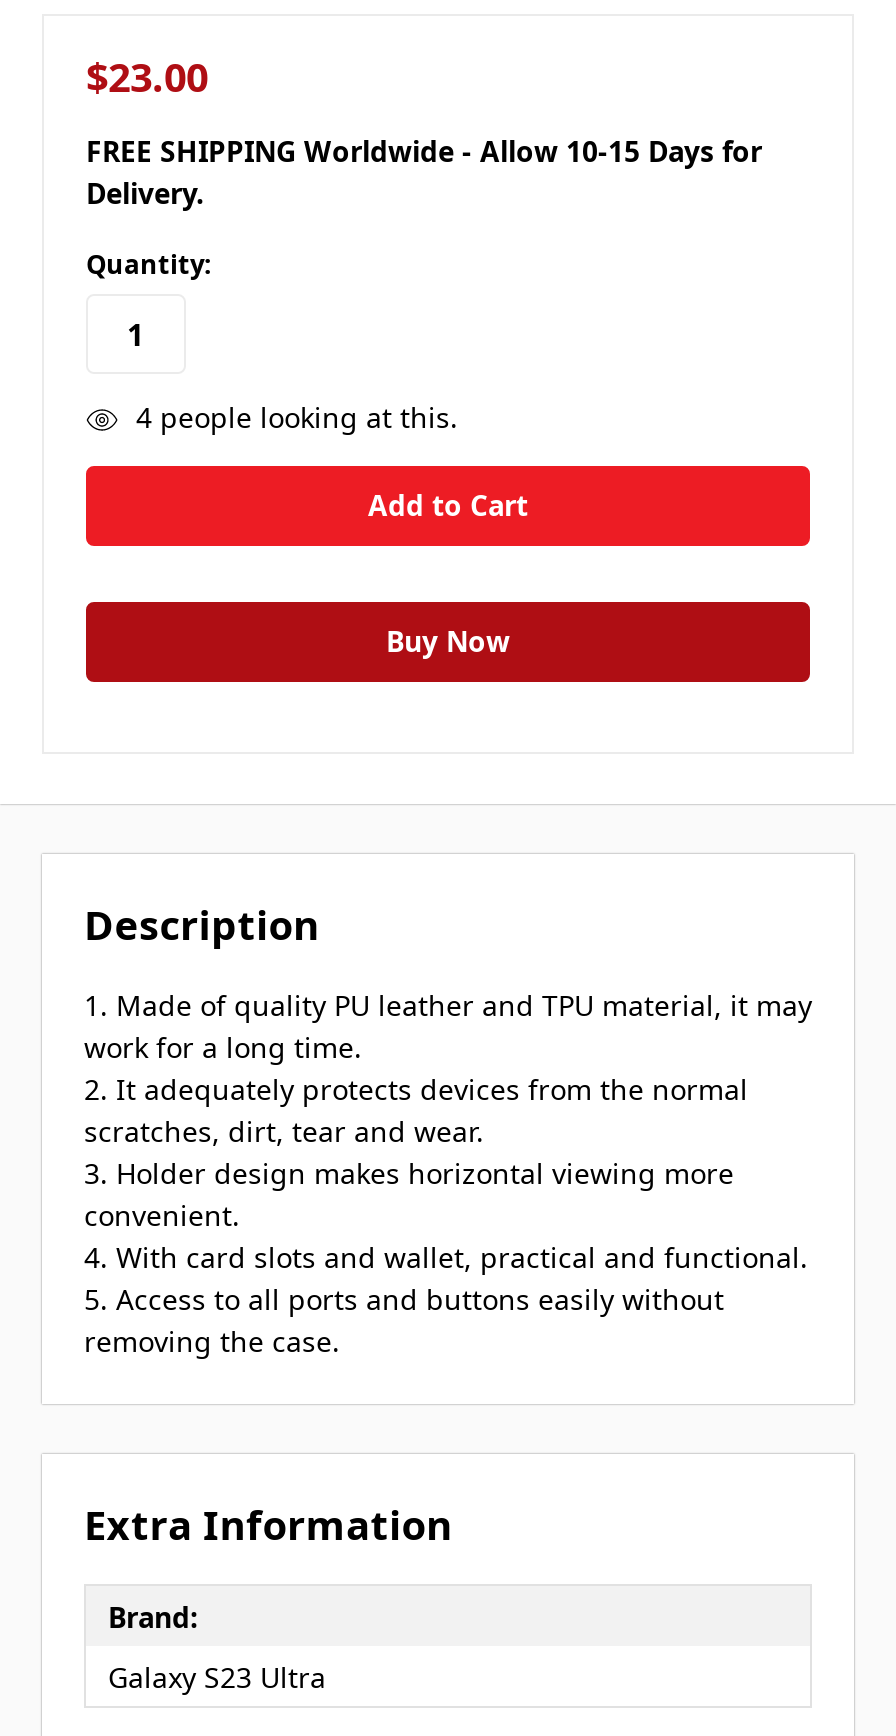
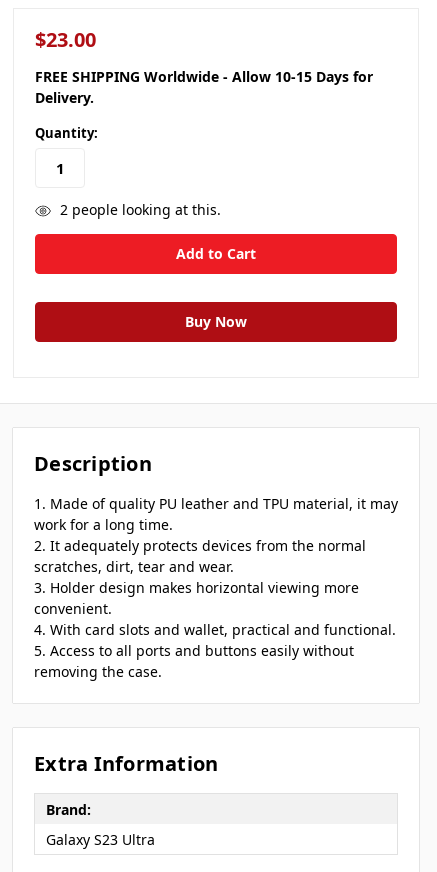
[136,398,458,436] 4 people looking at this. -> [60,200,221,219] 2 people looking at this.

